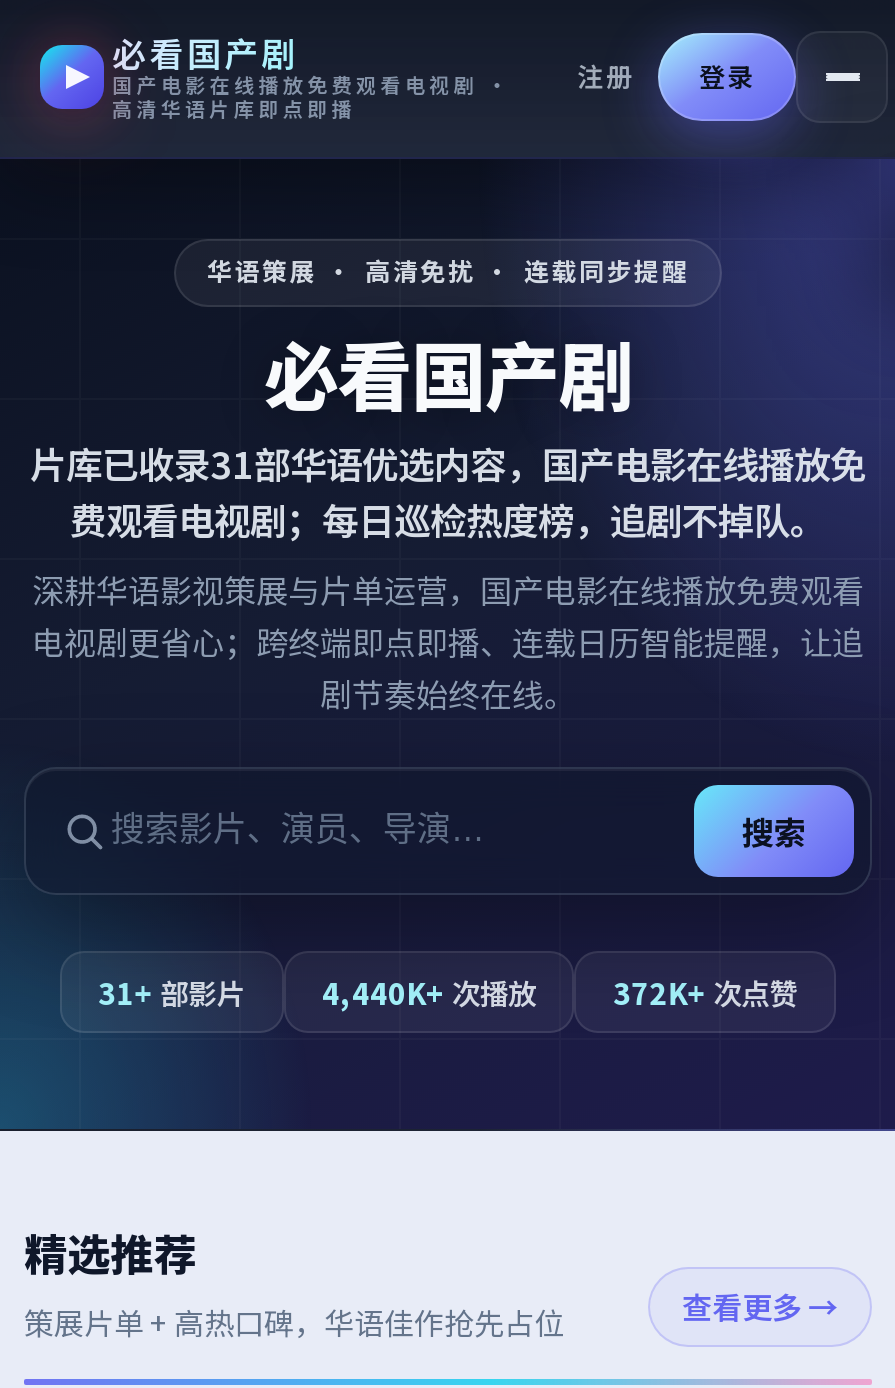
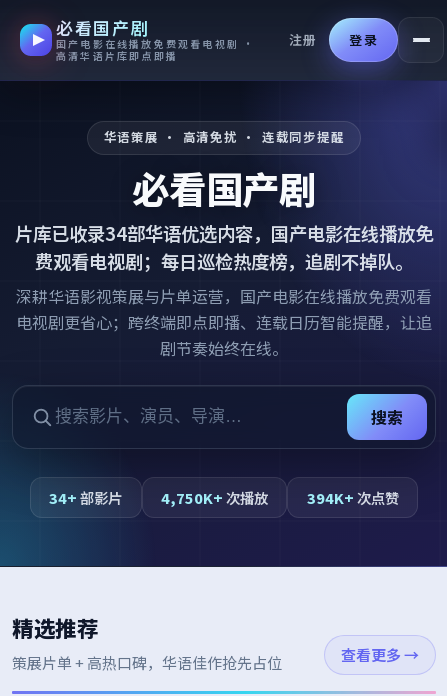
[30,437,866,489] 片库已收录31部华语优选内容，国产电影在线播放免 -> [15,220,433,246] 片库已收录34部华语优选内容，国产电影在线播放免
[98,971,244,1013] 31+部影片 -> [49,487,122,508] 34+部影片
[322,971,536,1013] 4,440K+次播放 -> [161,487,268,508] 4,750K+次播放
[614,971,798,1013] 372K+次点赞 -> [307,487,399,508] 394K+次点赞

